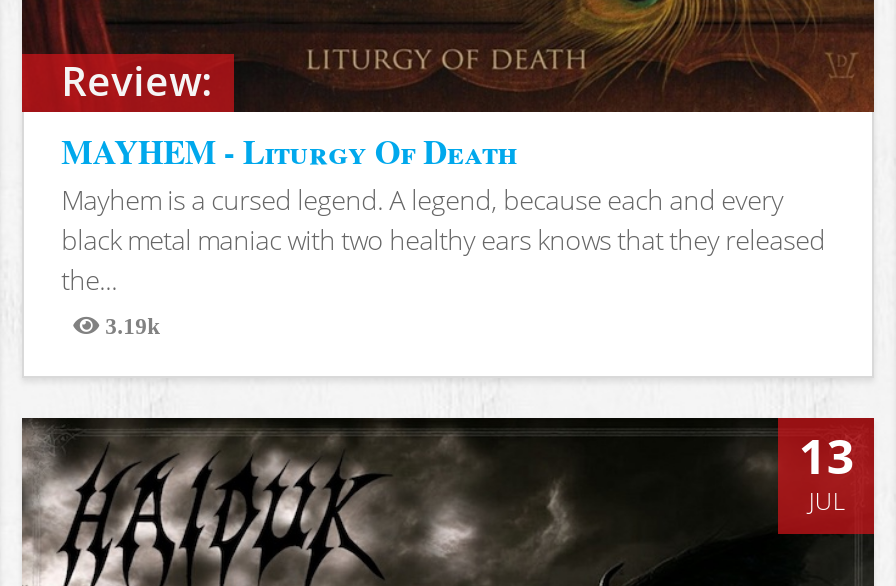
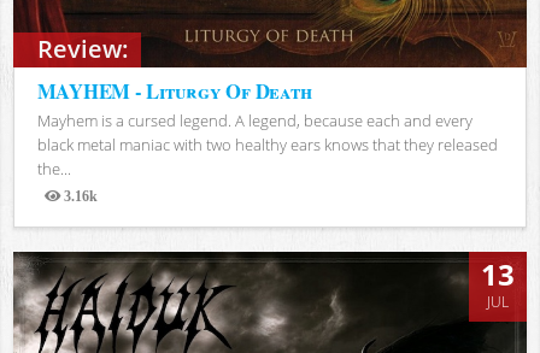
[99,314,161,336] 3.19k -> [60,189,97,203] 3.16k

